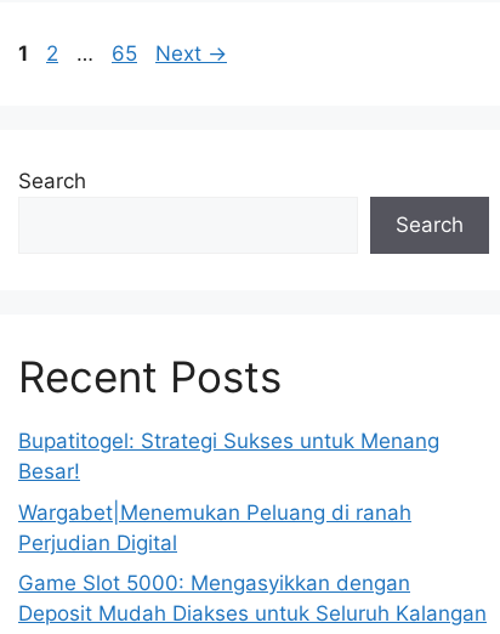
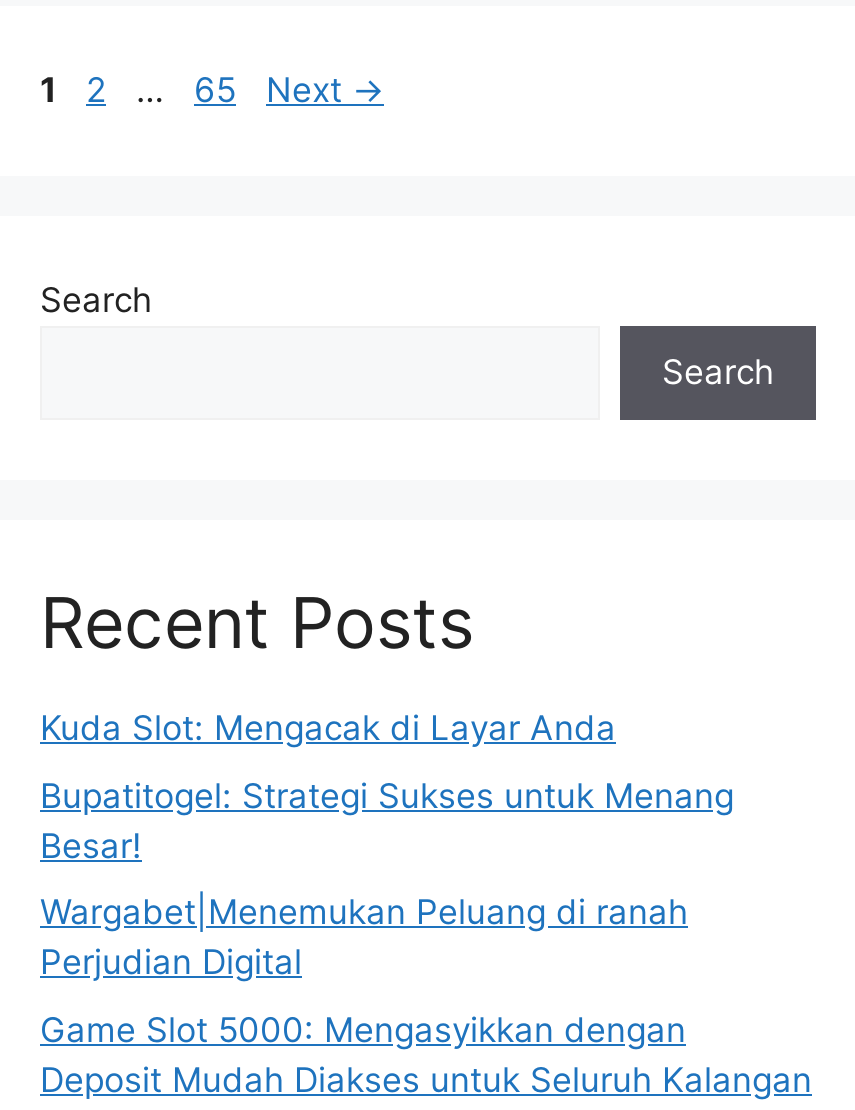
none -> [40,708,616,748] Kuda Slot: Mengacak di Layar Anda

